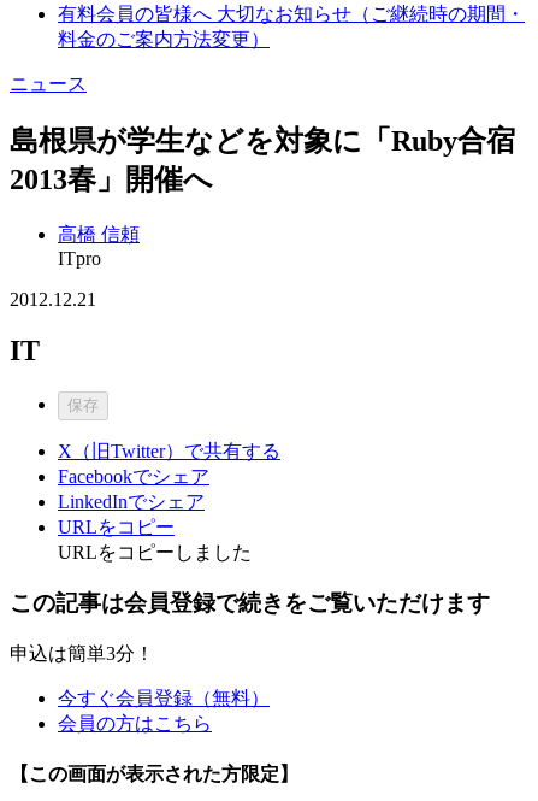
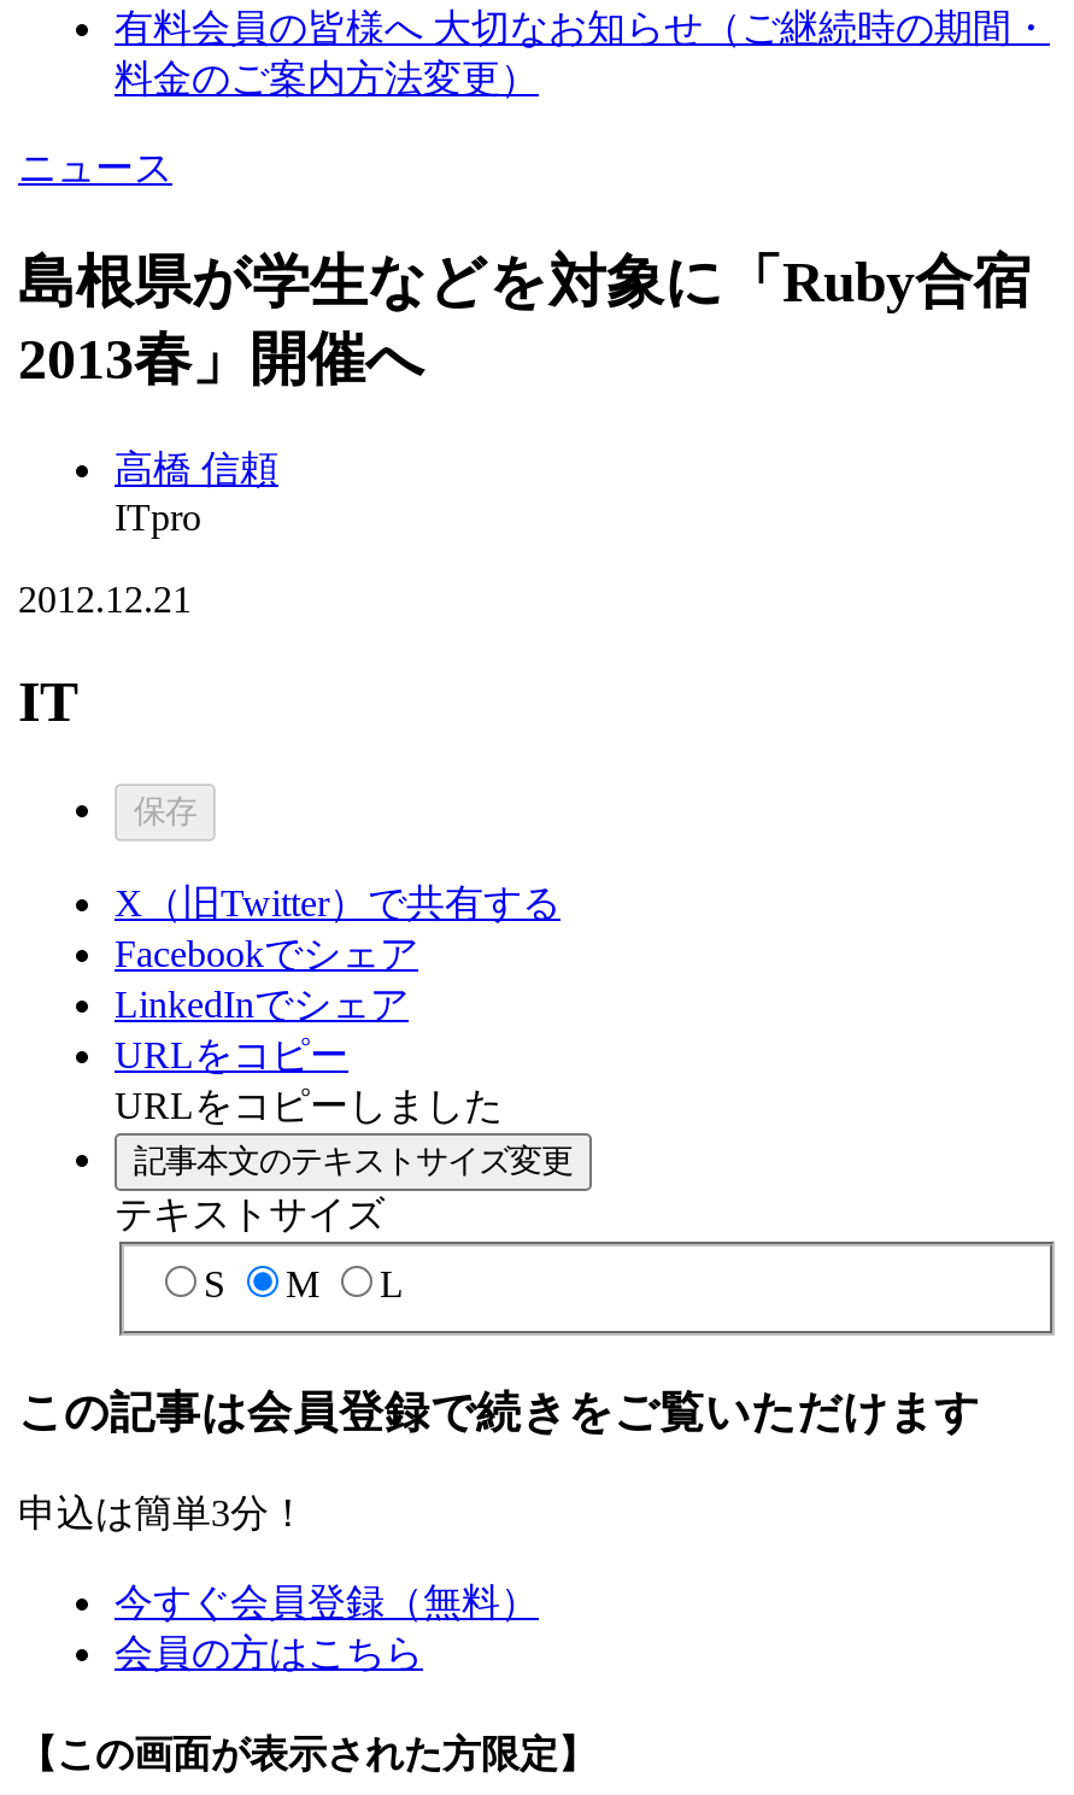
none -> [115,1142,573,1305] 記事本文のテキストサイズ変更 | テキストサイズ | S | M | L

